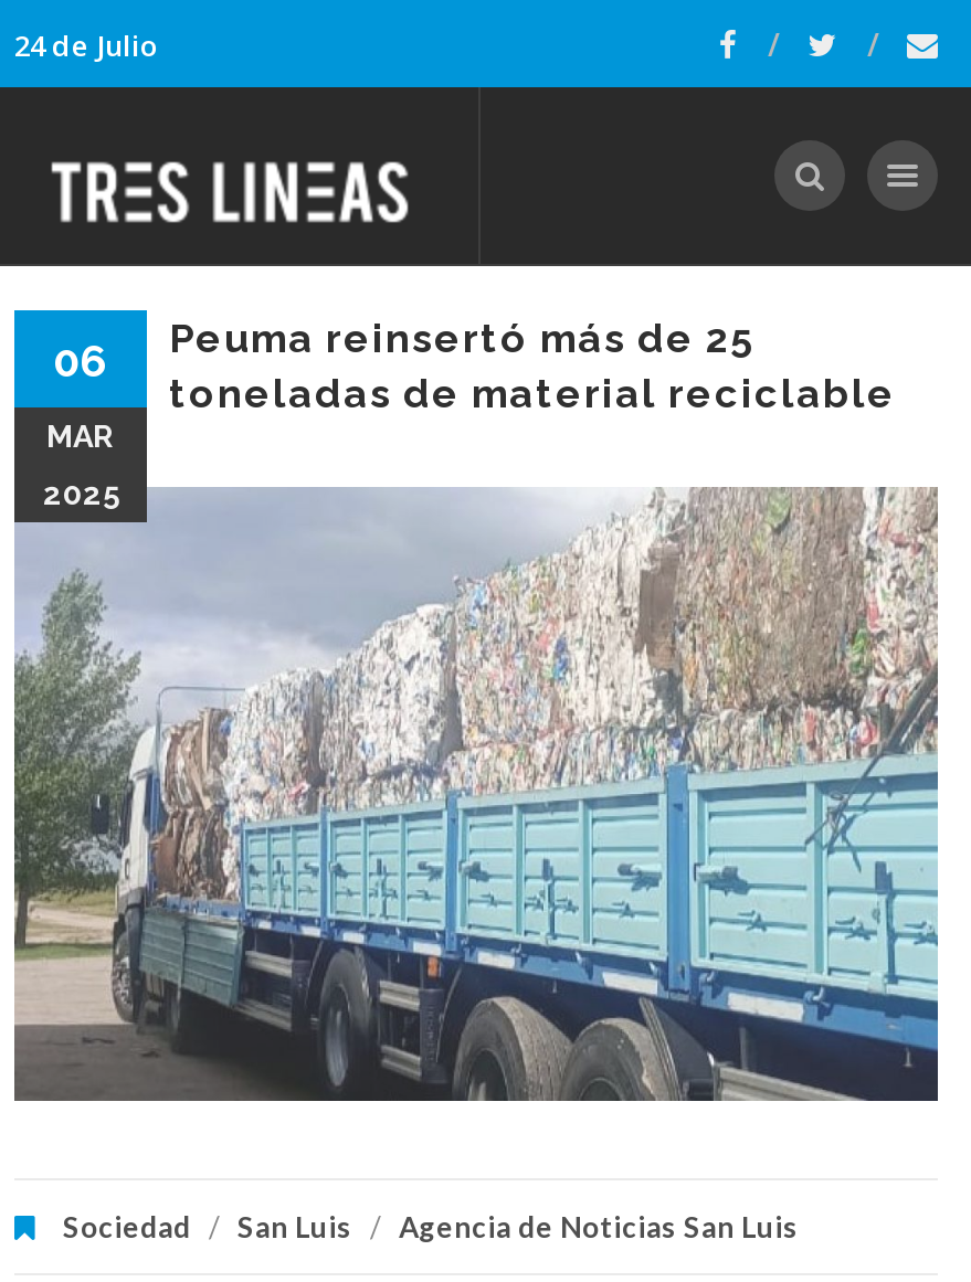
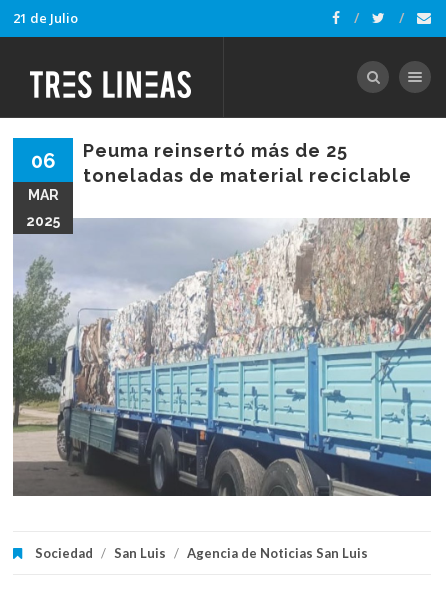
[14,25,158,65] 24 de Julio -> [13,9,78,27] 21 de Julio

